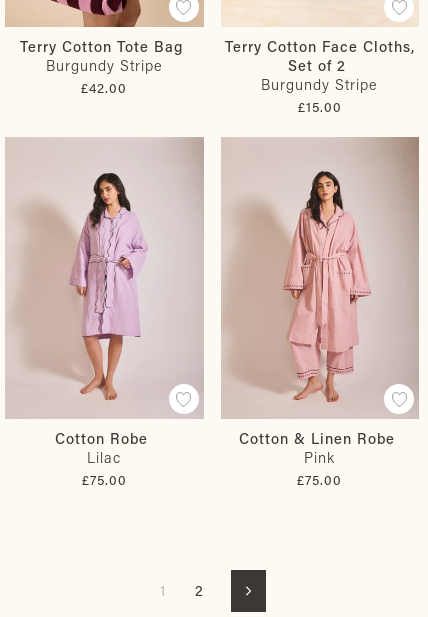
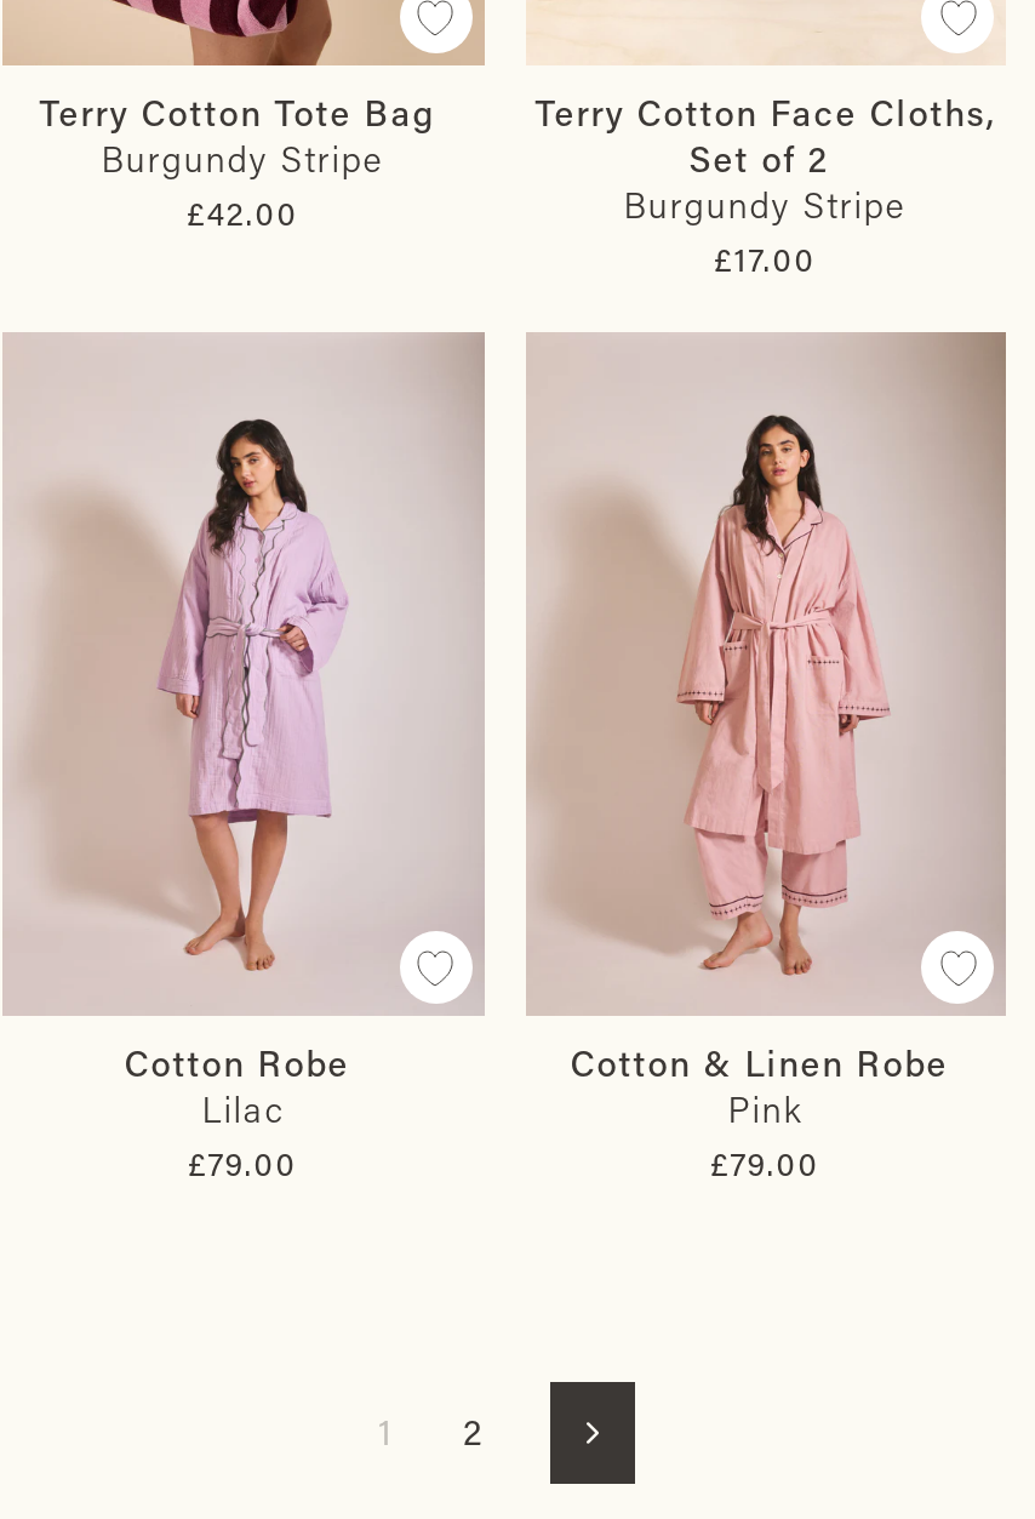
[298,98,342,116] £15.00 -> [715,238,816,282] £17.00
[82,471,127,489] £75.00 -> [189,1142,298,1186] £79.00
[297,471,342,489] £75.00 -> [711,1142,820,1186] £79.00

